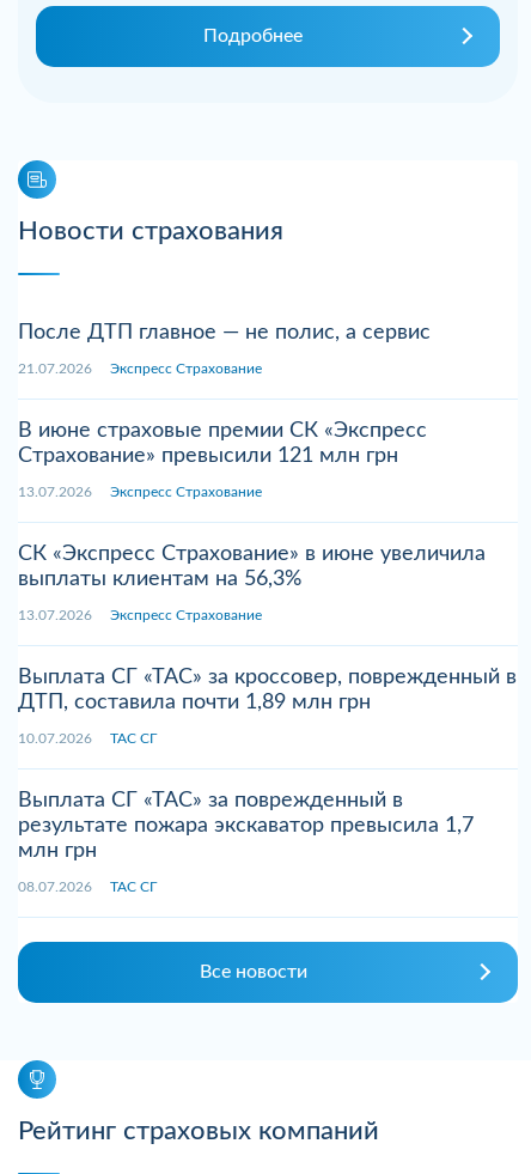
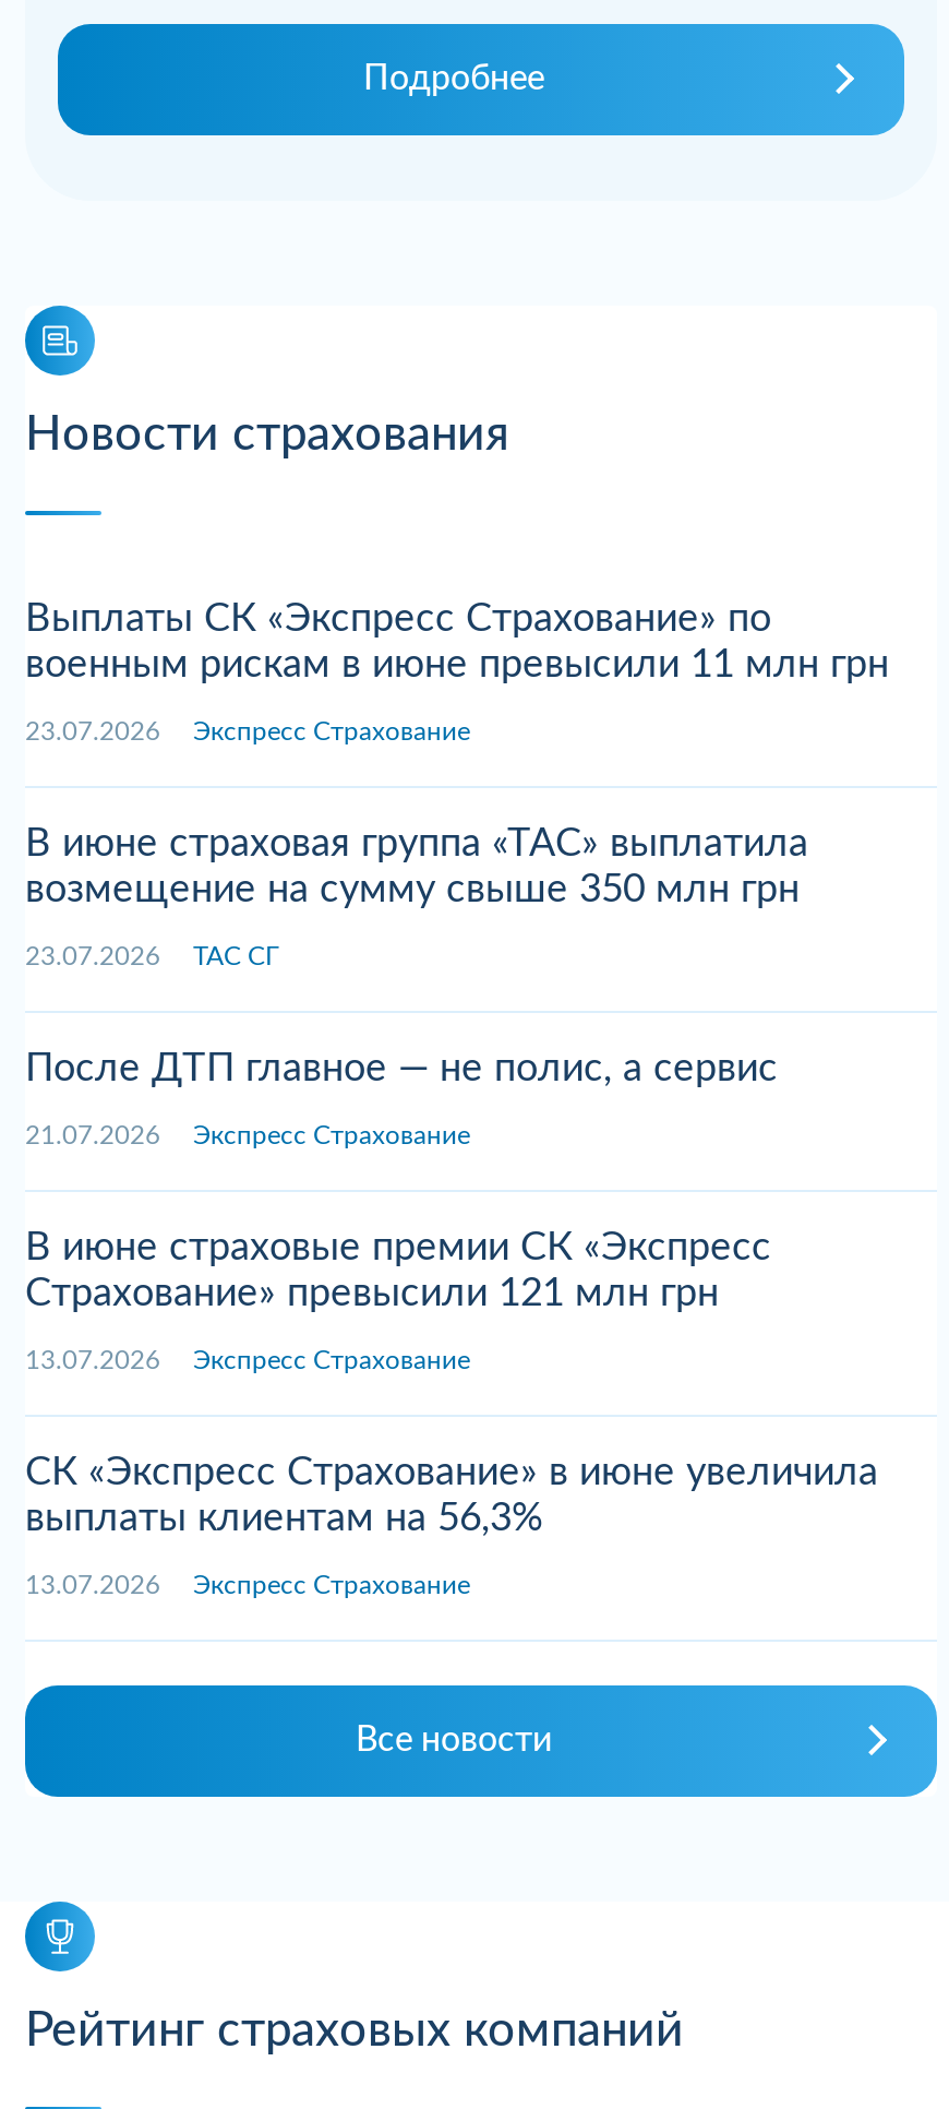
none -> [25,600,889,969] Выплаты СК «Экспресс Страхование» по | военным рискам в июне превысили 11 млн грн | 23.07.2026 Экспресс Страхование | В июне страховая группа «ТАС» выплатила | возмещение на сумму свыше 350 млн грн | 23.07.2026 ТАС СГ
moved [18,322,486,622] -> [25,1050,878,1598]: После ДТП главное — не полис, а сервис | 21.07.2026 Экспресс Страхование | В июне страховые премии СК «Экспресс | Страхование» превысили 121 млн грн | 13.07.2026 Экспресс Страхование | СК «Экспресс Страхование» в июне увеличила | выплаты клиентам на 56,3% | 13.07.2026 Экспресс Страхование
[18,666,517,894] Выплата СГ «ТАС» за кроссовер, поврежденный в | ДТП, составила почти 1,89 млн грн | 10.07.2026 ТАС СГ | Выплата СГ «ТАС» за поврежденный в | результате пожара экскаватор превысила 1,7 | млн грн | 08.07.2026 ТАС СГ -> none

